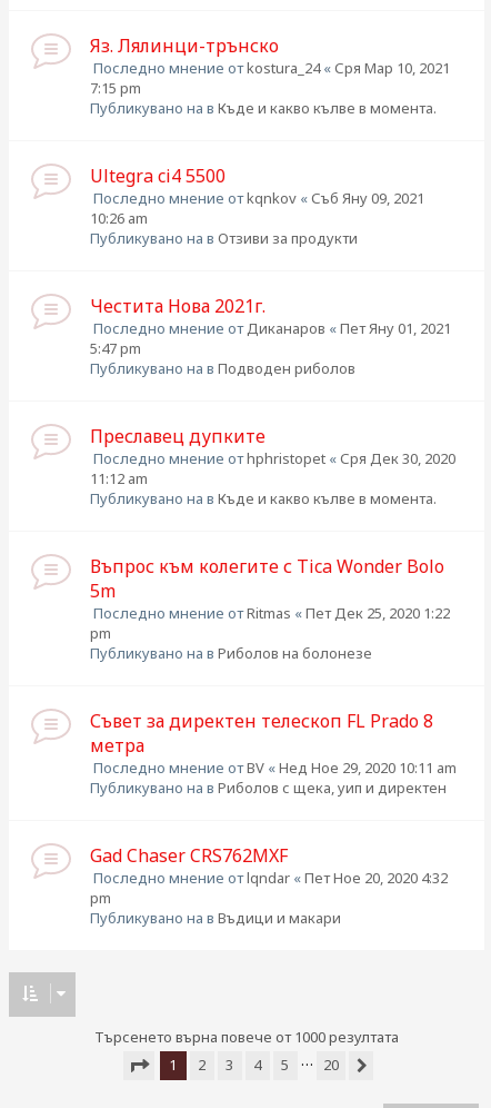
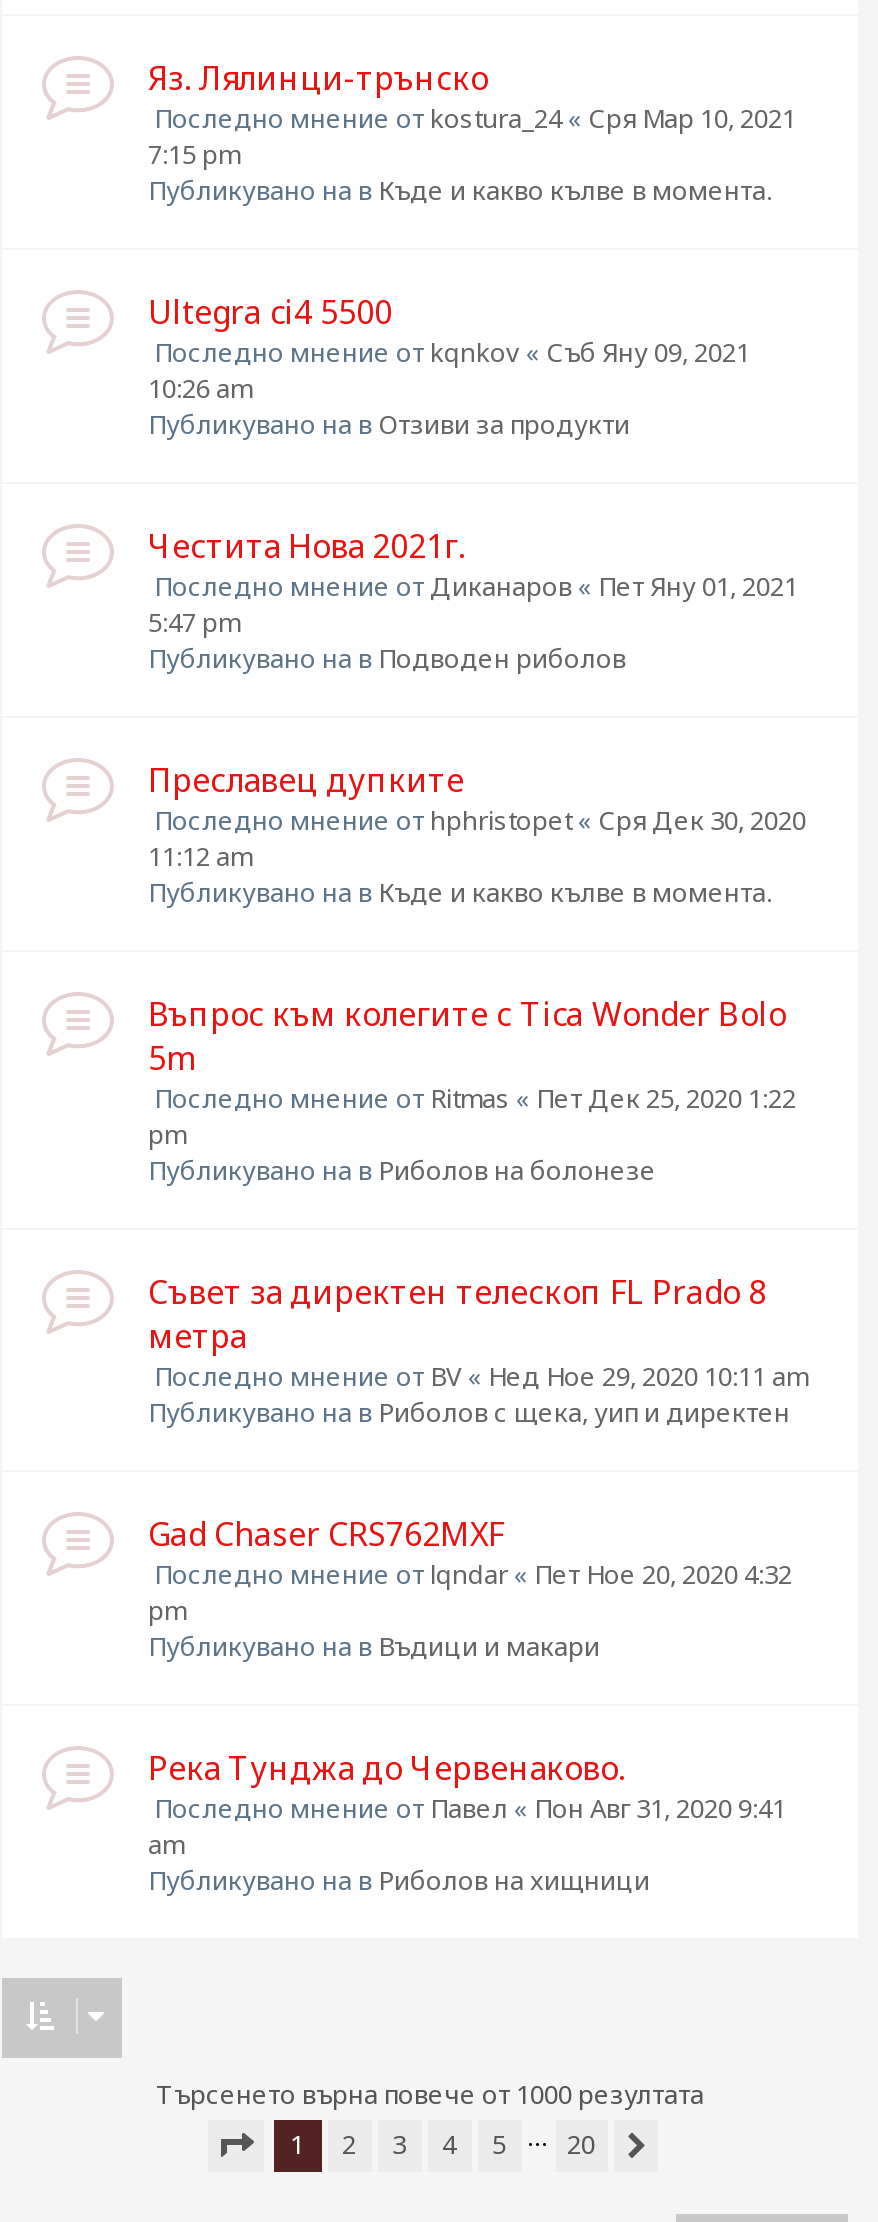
none -> [148,1746,786,1898] Река Тунджа до Червенаково. | Последно мнение от Павел «Пон Авг 31, 2020 9:41 | am | Публикувано на в Риболов на хищници

